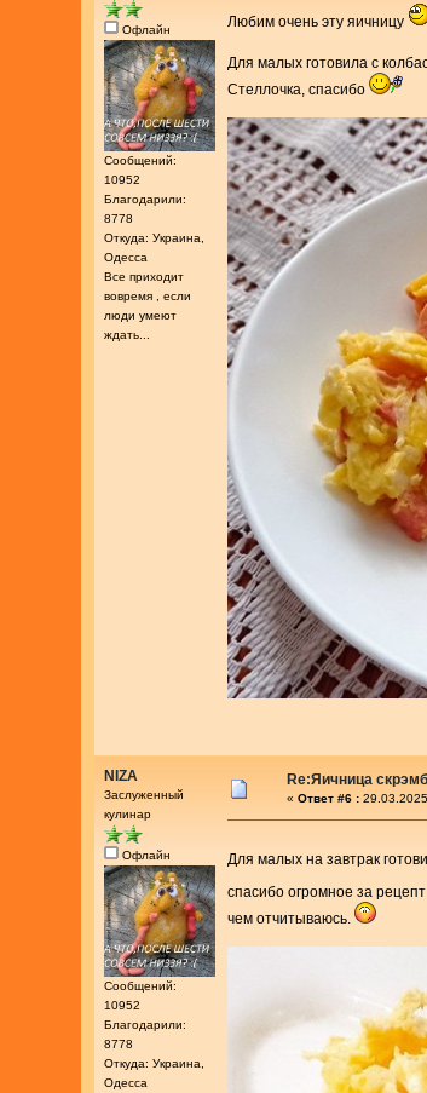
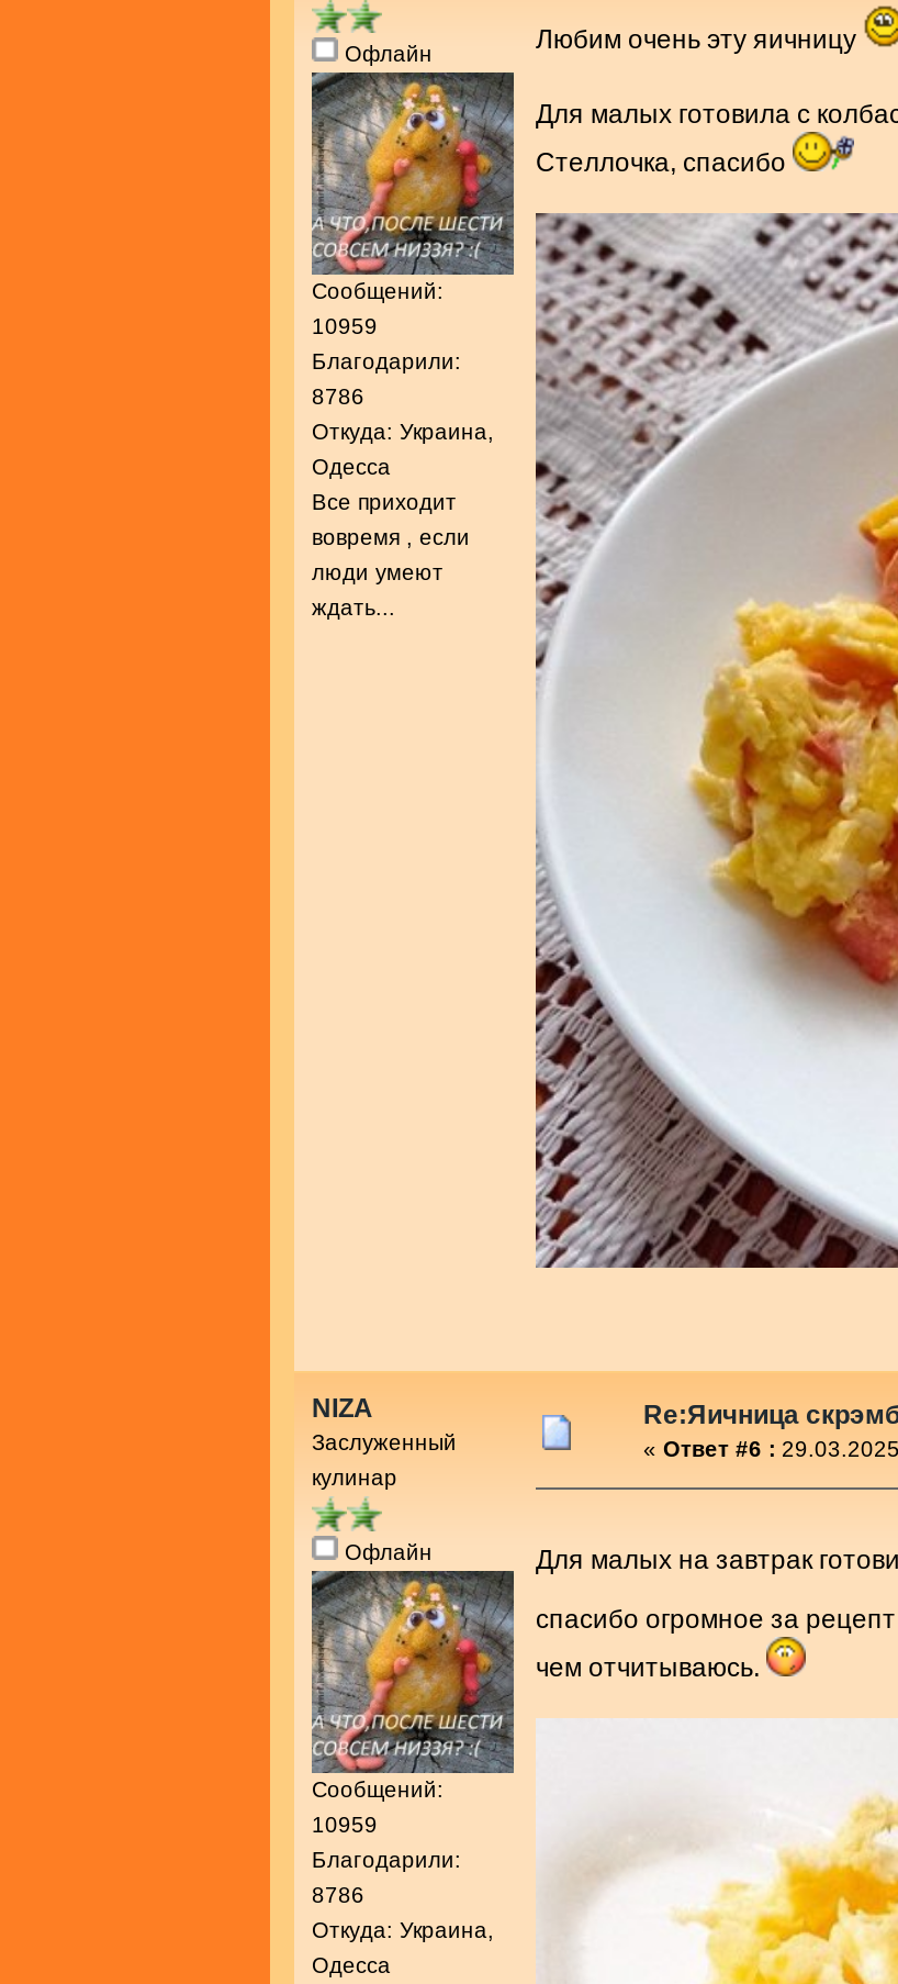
[104,173,140,187] 10952 -> [312,315,378,339] 10959
[104,212,133,225] 8778 -> [312,385,364,409] 8786
[104,999,140,1012] 10952 -> [312,1813,378,1837] 10959
[104,1038,133,1051] 8778 -> [312,1883,364,1908] 8786

